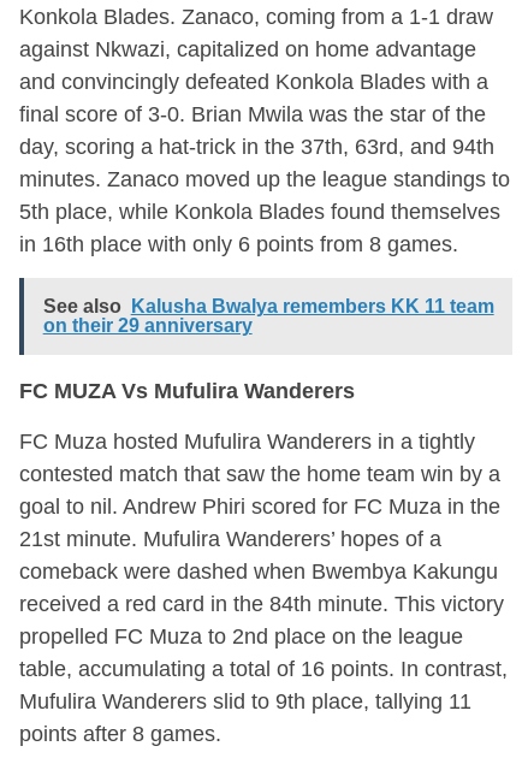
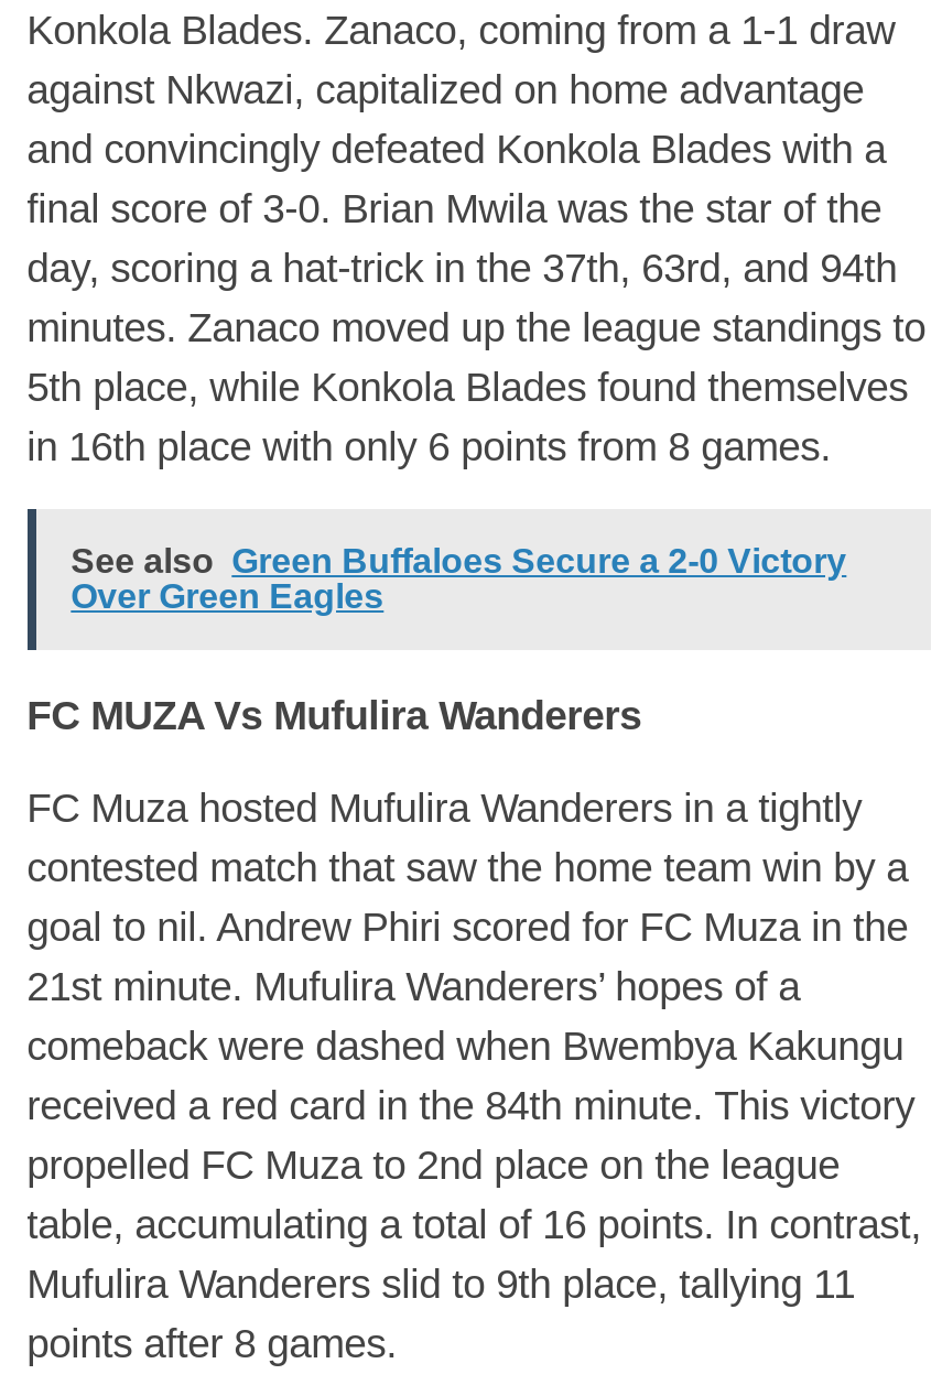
[43,296,494,336] See also Kalusha Bwalya remembers KK 11 team | on their 29 anniversary -> [71,543,847,615] See also Green Buffaloes Secure a 2-0 Victory | Over Green Eagles

